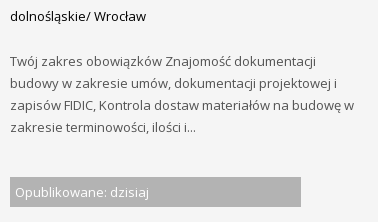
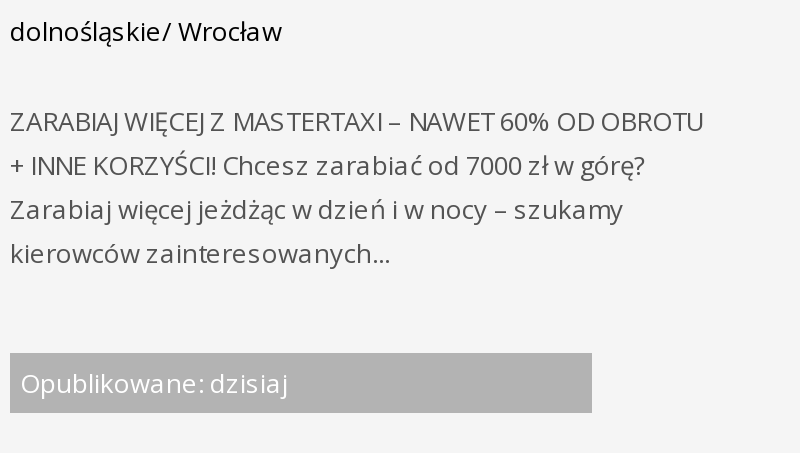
[10,52,354,136] Twój zakres obowiązków Znajomość dokumentacji | budowy w zakresie umów, dokumentacji projektowej i | zapisów FIDIC, Kontrola dostaw materiałów na budowę w | zakresie terminowości, ilości i... -> [10,103,704,271] ZARABIAJ WIĘCEJ Z MASTERTAXI – NAWET 60% OD OBROTU | + INNE KORZYŚCI! Chcesz zarabiać od 7000 zł w górę? | Zarabiaj więcej jeżdżąc w dzień i w nocy – szukamy | kierowców zainteresowanych...

